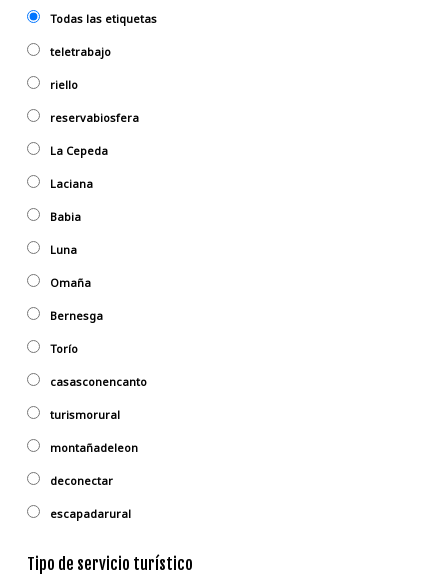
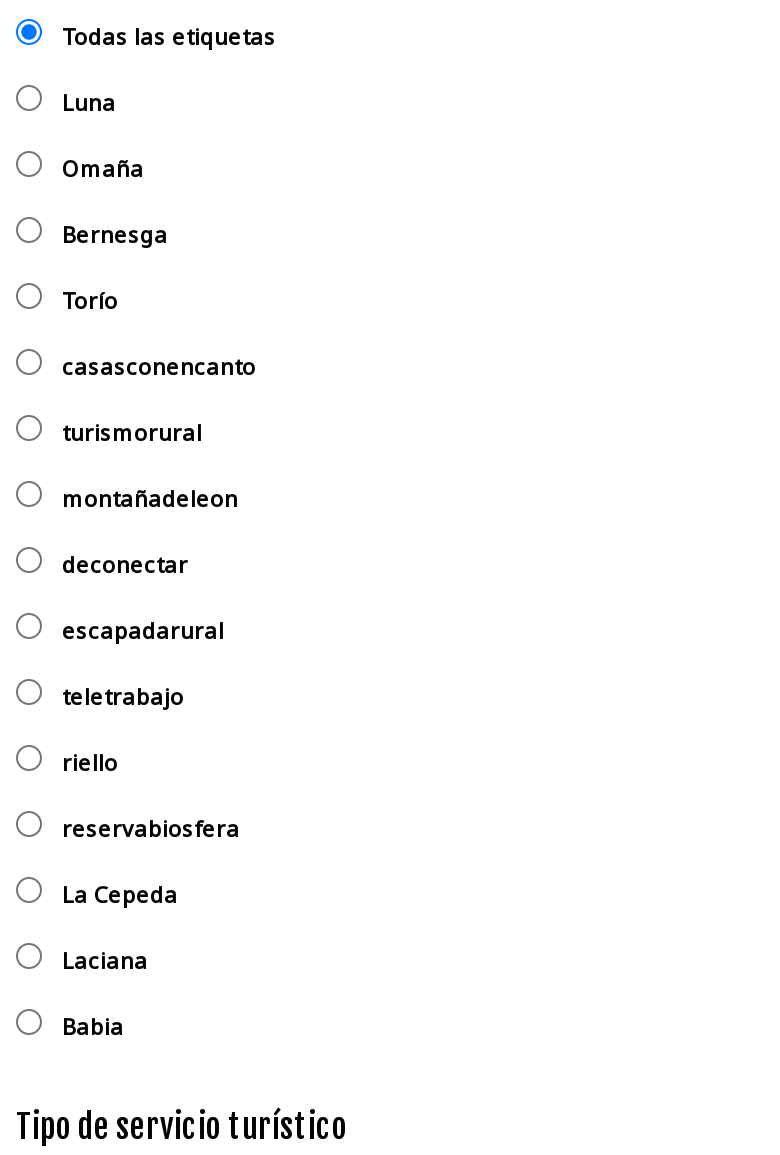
moved [50,44,139,224] -> [62,680,240,1040]: teletrabajo | riello | reservabiosfera | La Cepeda | Laciana | Babia
moved [50,242,147,521] -> [62,86,256,644]: Luna | Omaña | Bernesga | ... | deconectar | escapadarural

